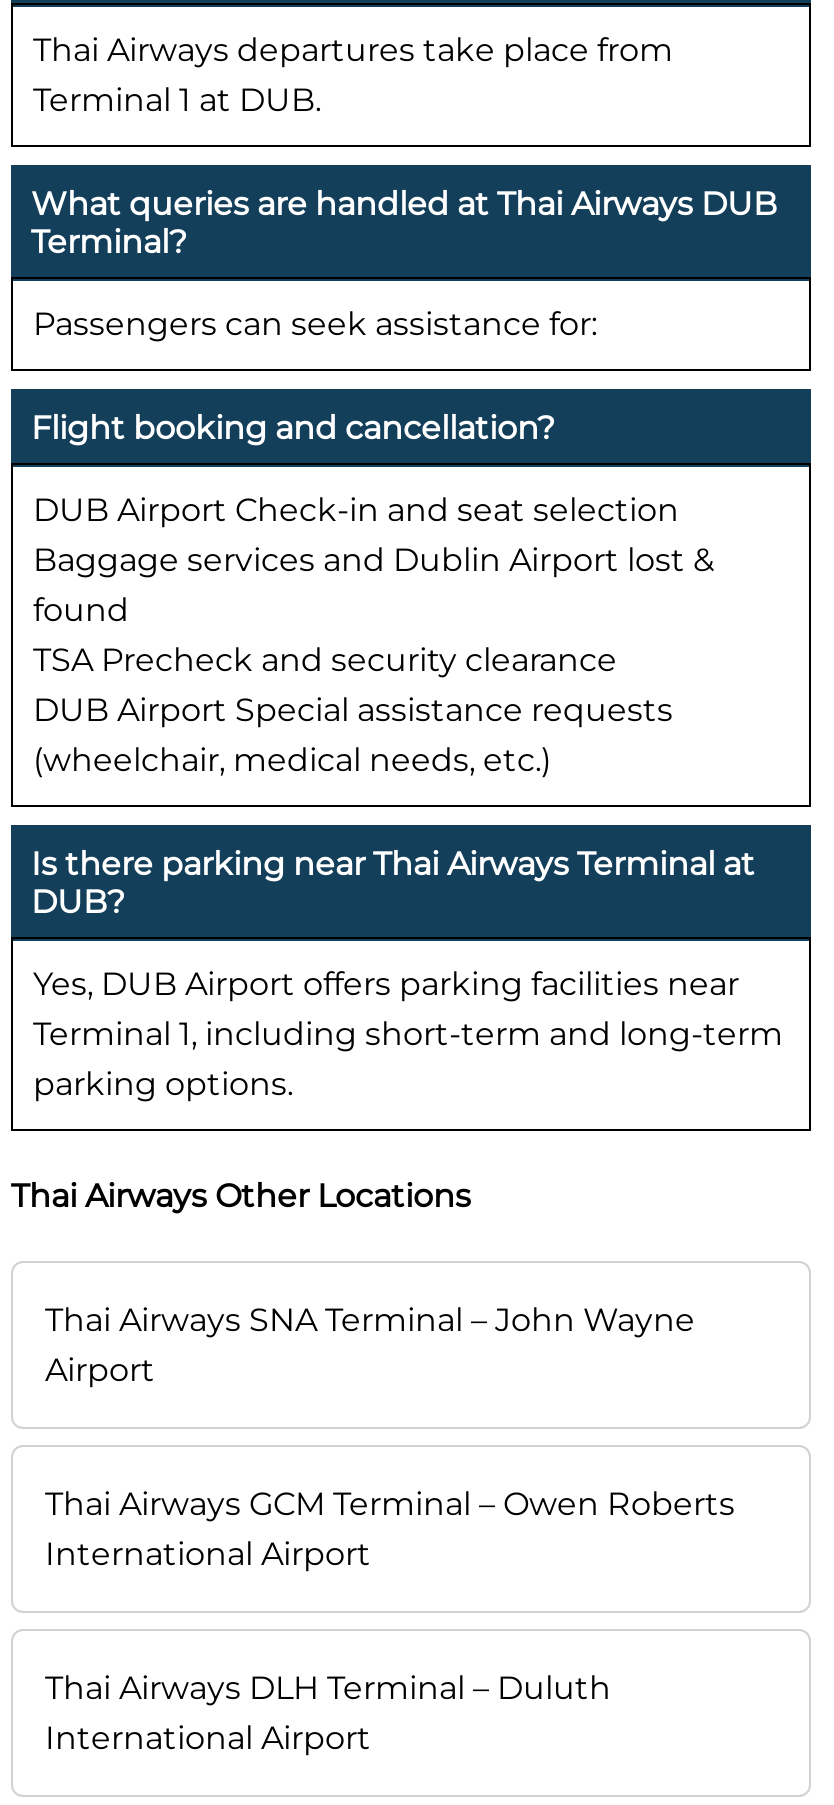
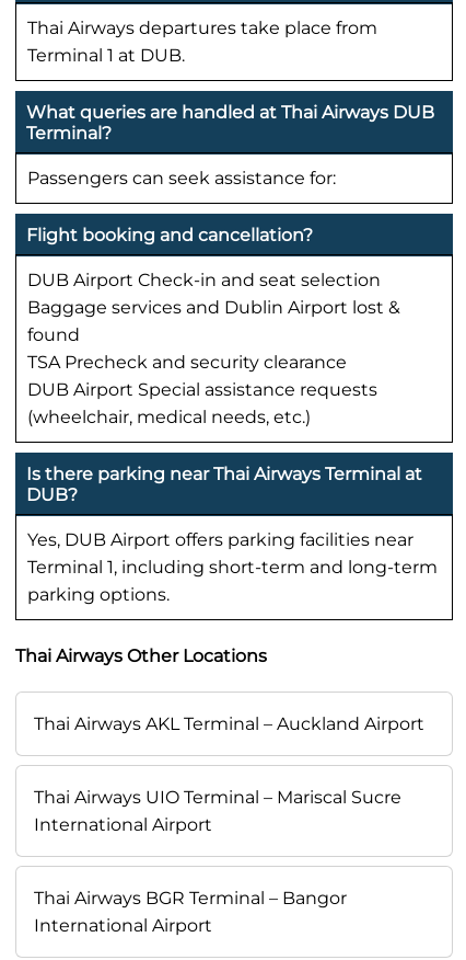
[45,1302,695,1390] Thai Airways SNA Terminal – John Wayne | Airport -> [34,714,424,735] Thai Airways AKL Terminal – Auckland Airport
[45,1486,735,1524] Thai Airways GCM Terminal – Owen Roberts -> [34,787,401,808] Thai Airways UIO Terminal – Mariscal Sucre
[45,1670,611,1708] Thai Airways DLH Terminal – Duluth -> [34,888,347,909] Thai Airways BGR Terminal – Bangor

